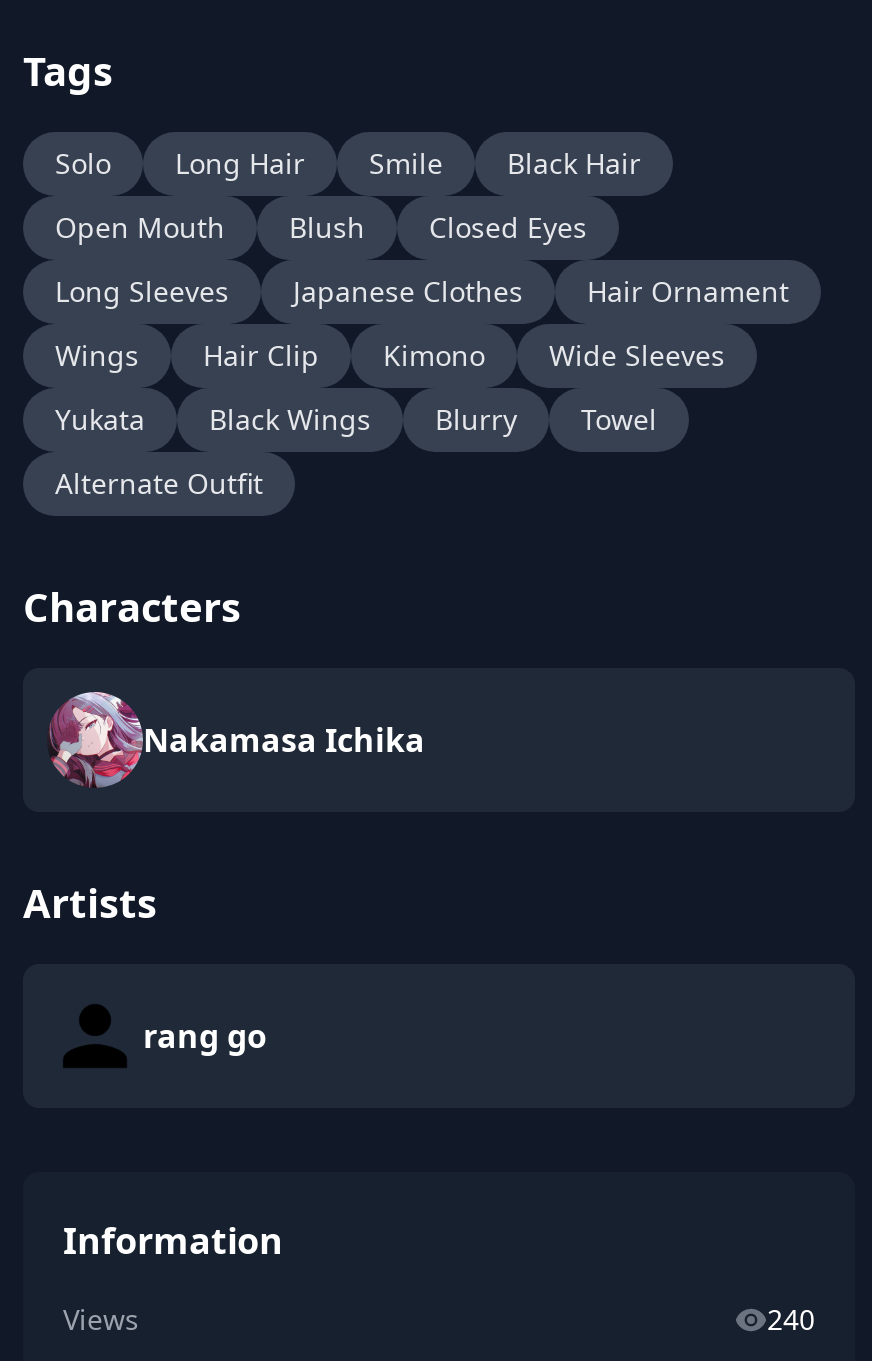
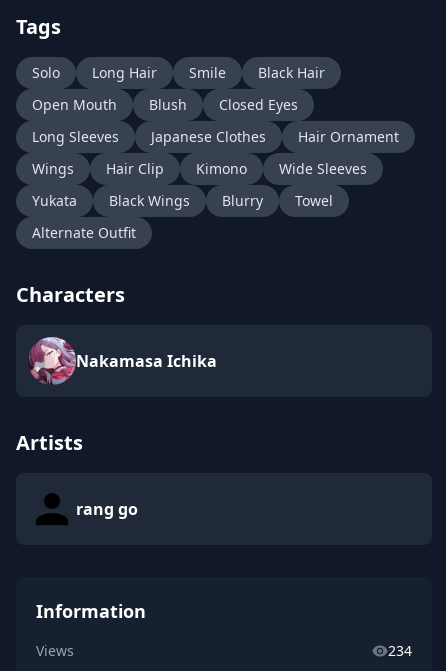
[767,1299,815,1337] 240 -> [388,641,412,660] 234

